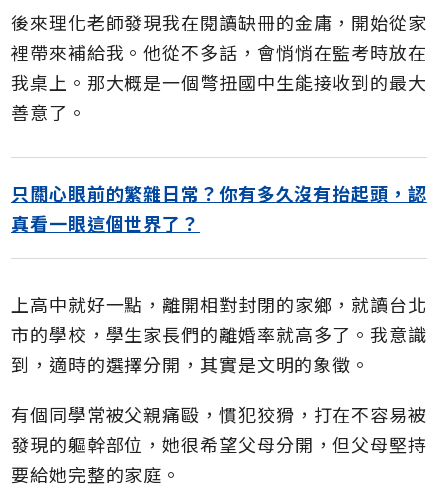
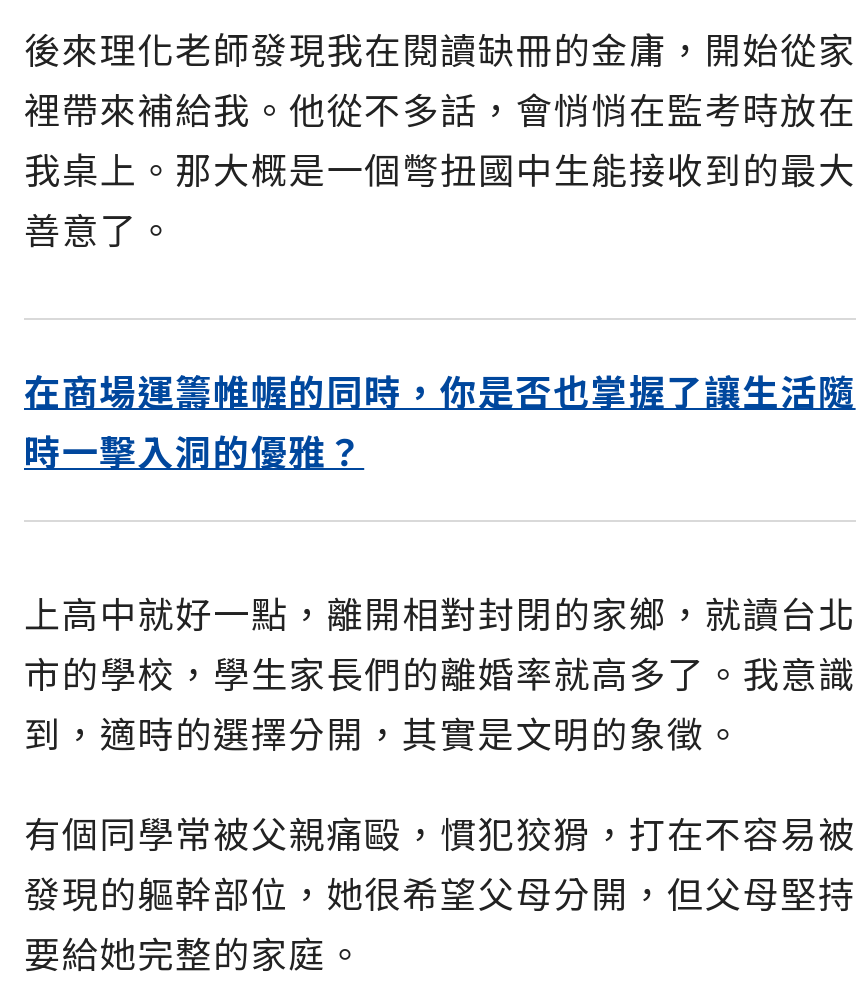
[11,180,427,236] 只關心眼前的繁雜日常？你有多久沒有抬起頭，認 | 真看一眼這個世界了？ -> [24,364,856,476] 在商場運籌帷幄的同時，你是否也掌握了讓生活隨 | 時一擊入洞的優雅？

